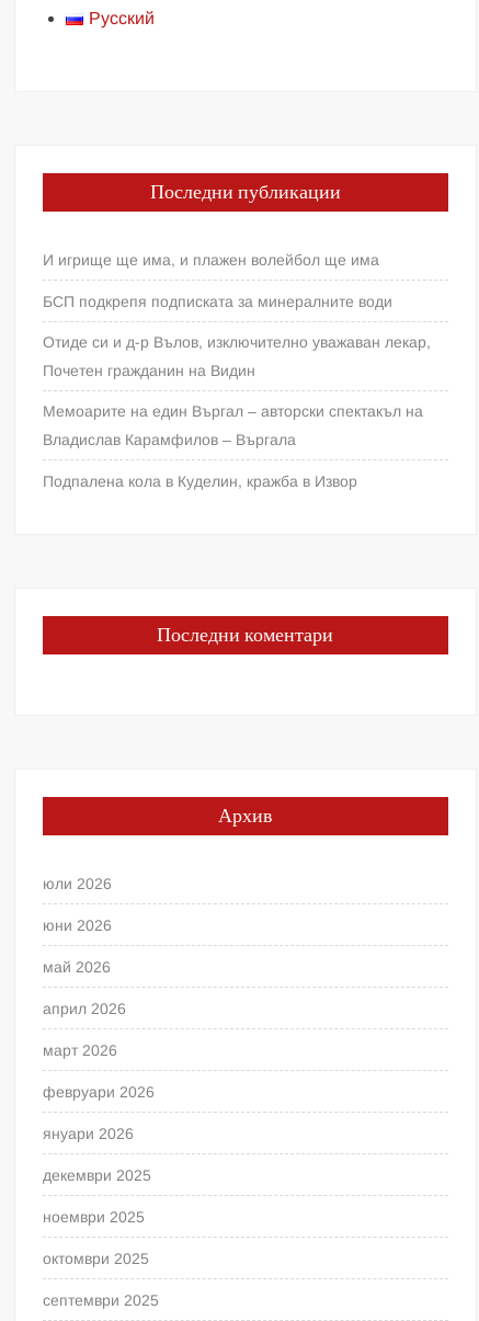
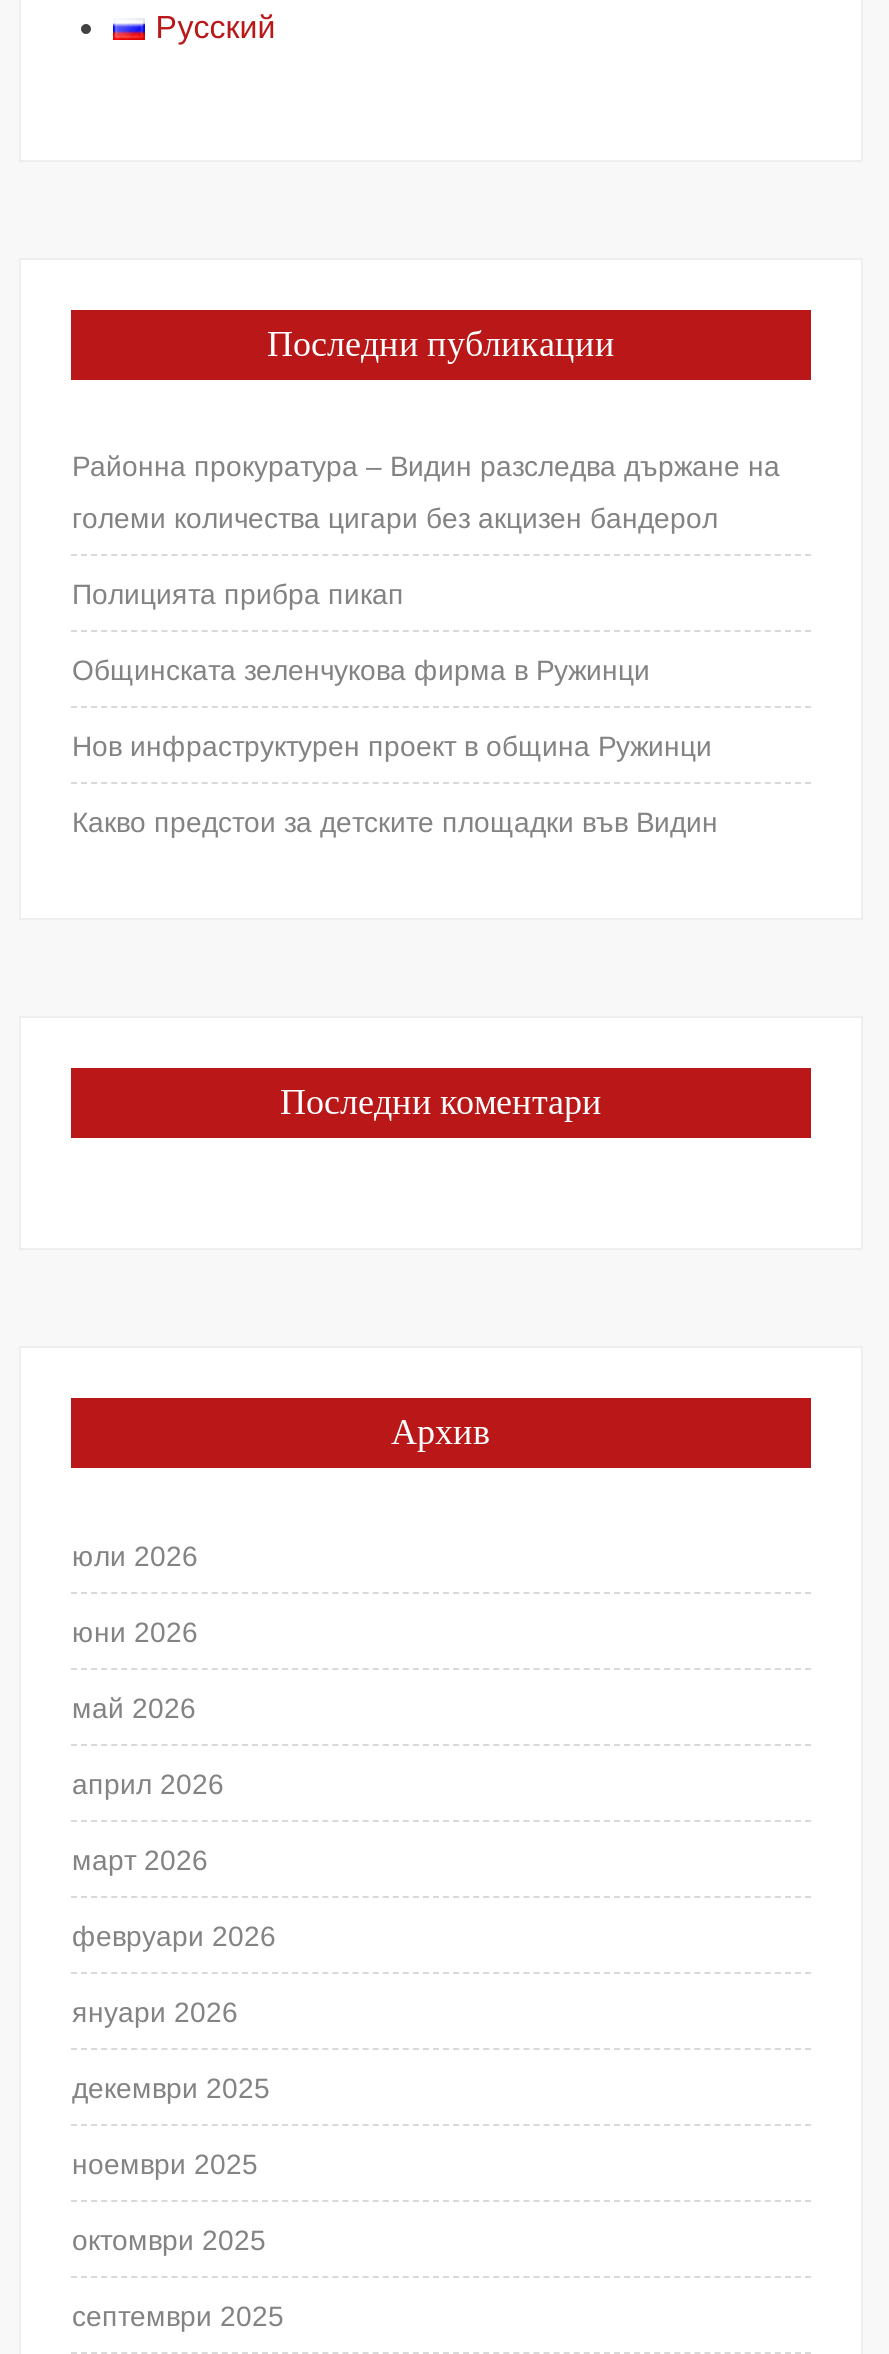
[43,251,431,490] И игрище ще има, и плажен волейбол ще има | БСП подкрепя подписката за минералните води | Отиде си и д-р Вълов, изключително уважаван лекар, | Почетен гражданин на Видин | Мемоарите на един Въргал – авторски спектакъл на | Владислав Карамфилов – Въргала | Подпалена кола в Куделин, кражба в Извор -> [72,450,780,838] Районна прокуратура – Видин разследва държане на | големи количества цигари без акцизен бандерол | Полицията прибра пикап | Общинската зеленчукова фирма в Ружинци | Нов инфраструктурен проект в община Ружинци | Какво предстои за детските площадки във Видин

